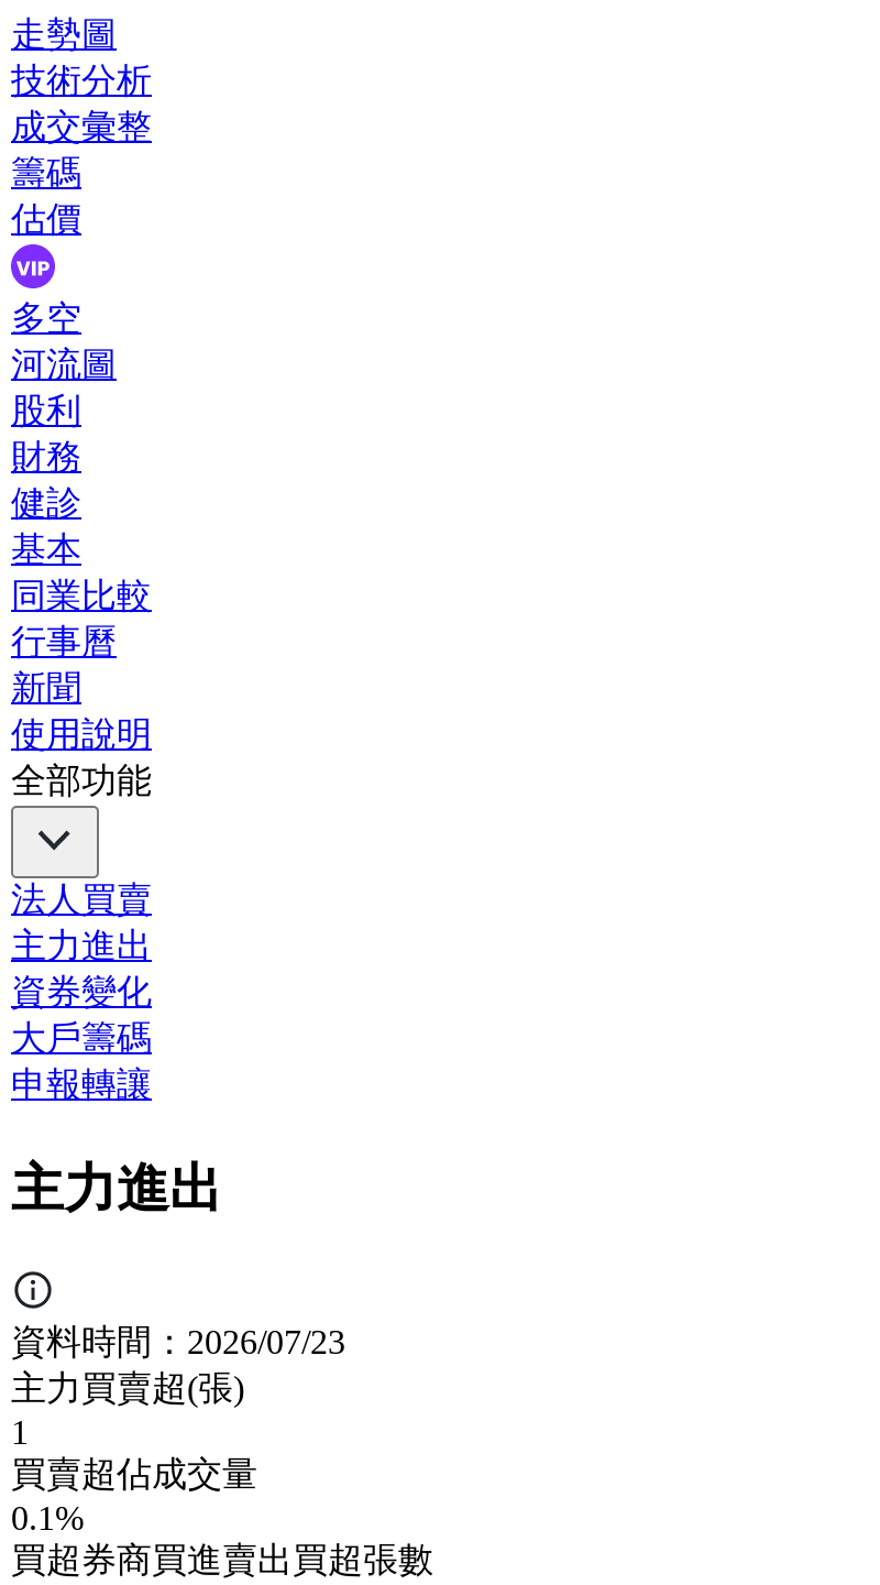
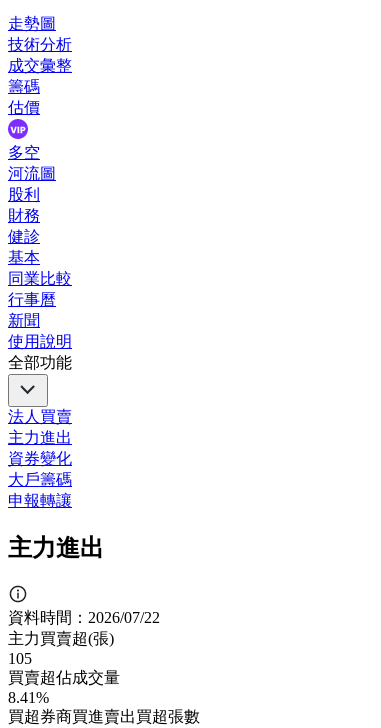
[11,1323,345,1361] 資料時間：2026/07/23 -> [8,609,160,626] 資料時間：2026/07/22
[11,1414,29,1451] 1 -> [8,650,32,667] 105
[11,1499,84,1537] 0.1% -> [8,689,49,706] 8.41%

